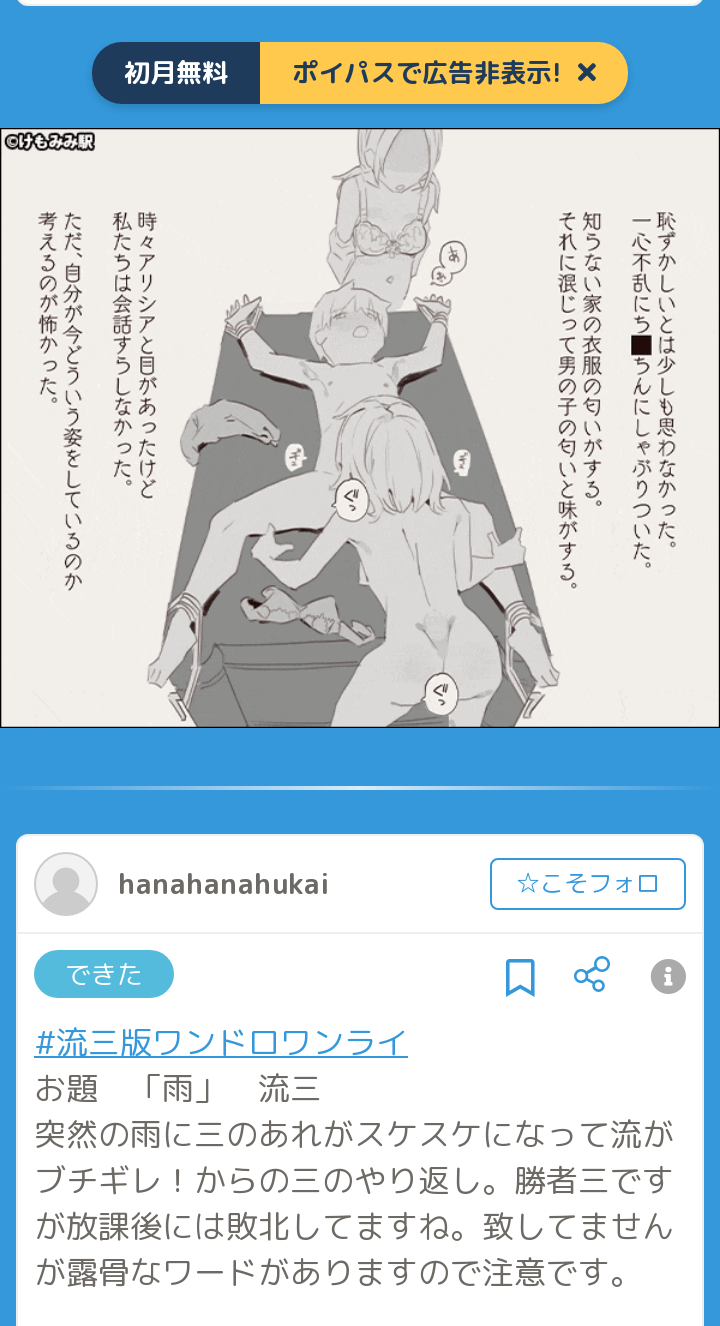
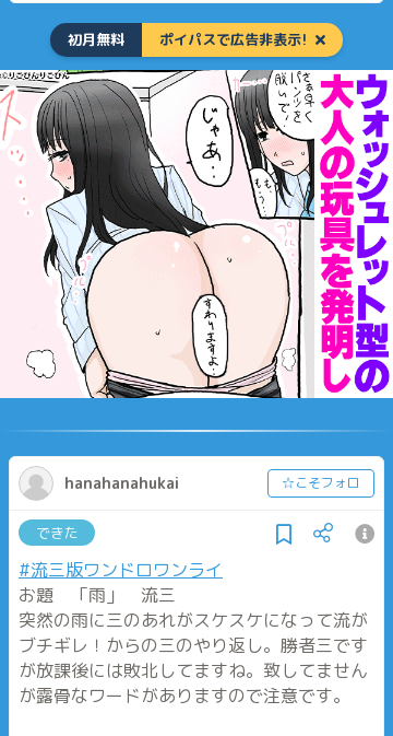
[6,126,714,730] [image] -> [3,69,390,399] [image]

